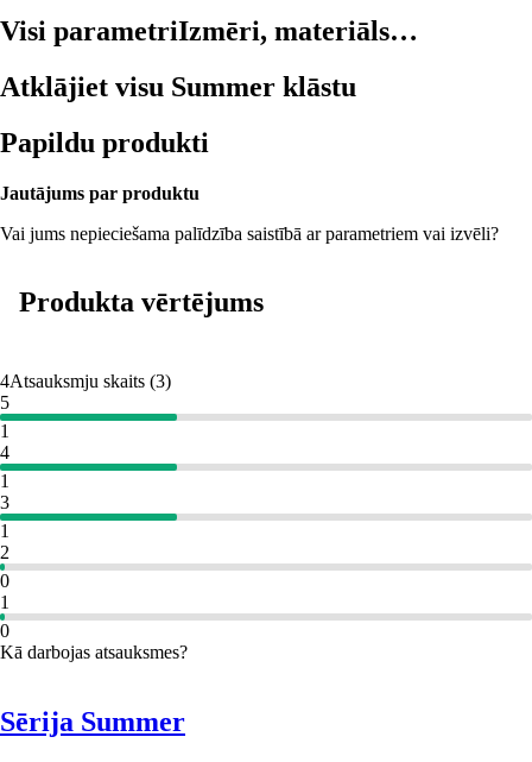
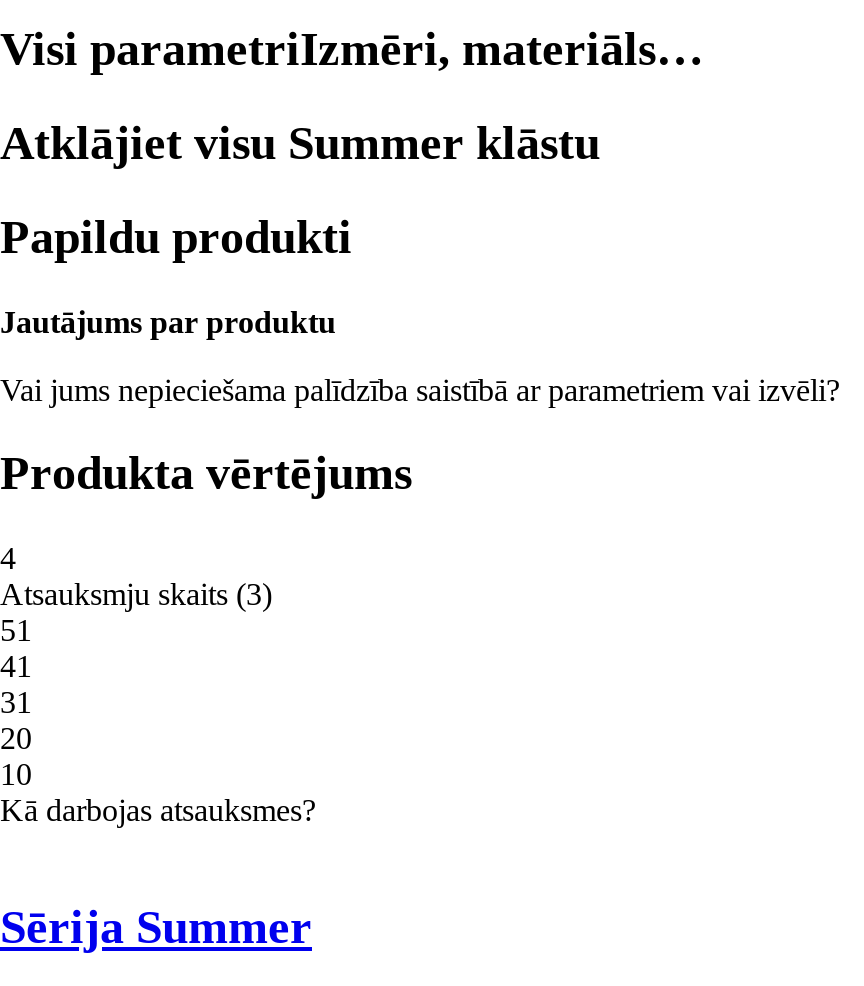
[0,371,171,441] 4Atsauksmju skaits (3) | 5 | 1 -> none
[0,471,9,641] 1 | 3 | 1 | 2 | 0 | 1 | 0 -> [0,578,272,792] Atsauksmju skaits (3) | 51 | 41 | 31 | 20 | 1 0

